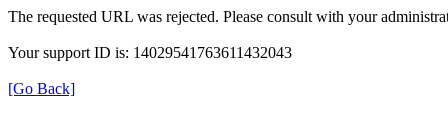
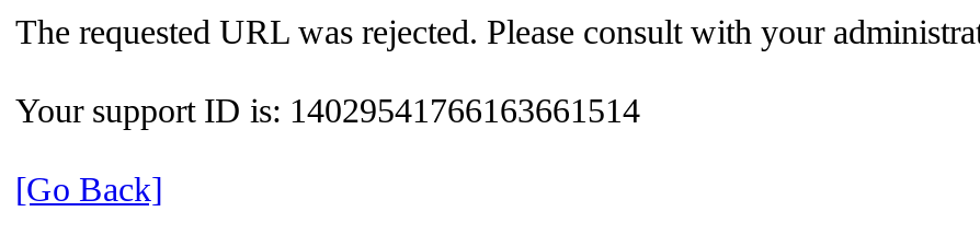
[8,44,292,61] Your support ID is: 14029541763611432043 -> [15,92,640,129] Your support ID is: 14029541766163661514

